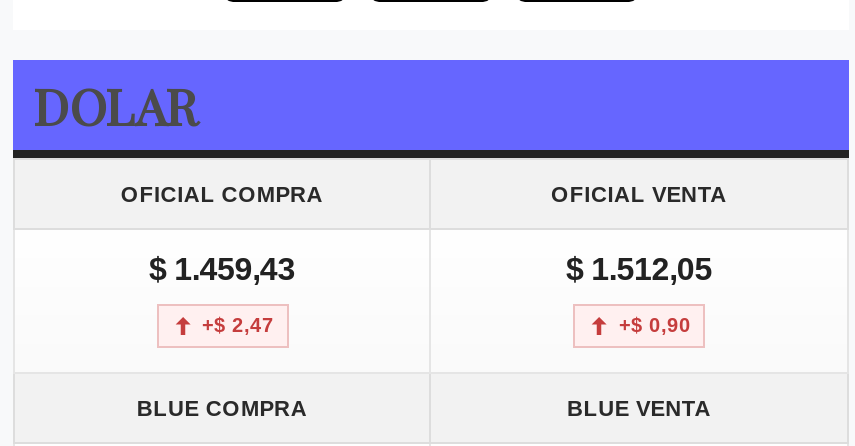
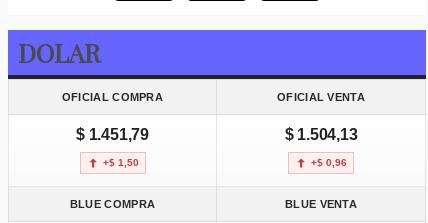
[149,253,295,287] $ 1.459,43 -> [76,126,149,143] $ 1.451,79
[566,253,712,287] $ 1.512,05 -> [284,126,357,143] $ 1.504,13
[202,315,274,337] +$ 2,47 -> [102,157,138,168] +$ 1,50
[619,315,691,337] +$ 0,90 -> [311,157,347,168] +$ 0,96

